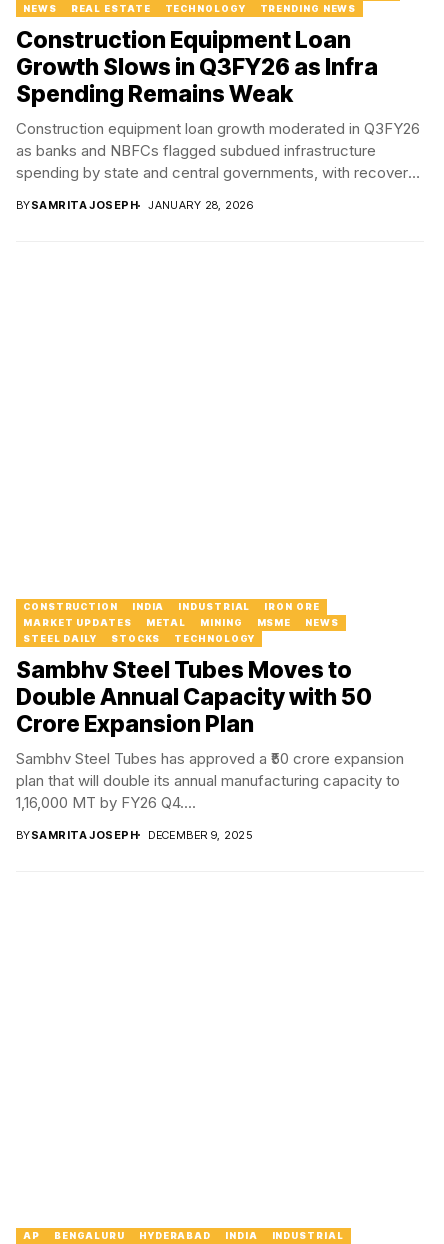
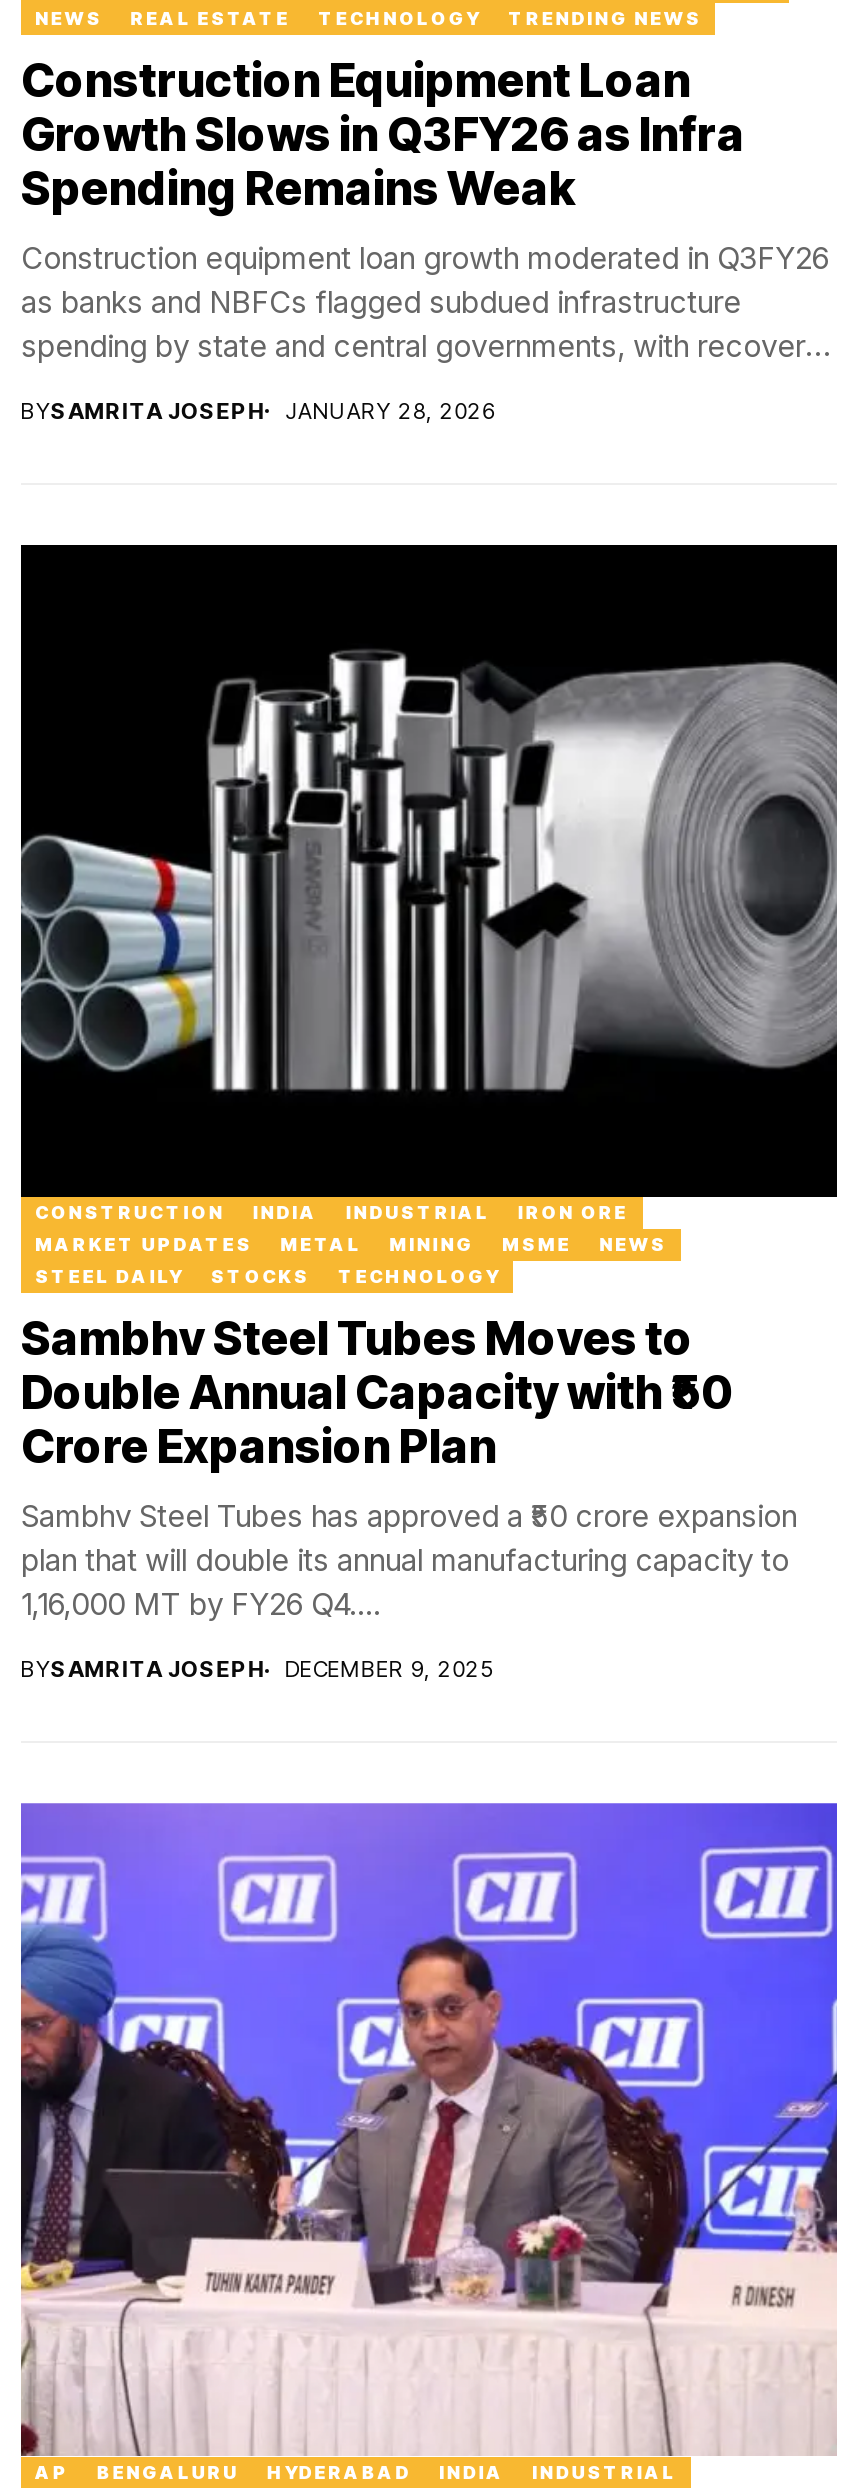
none -> [19,542,839,1200] [image]
none -> [19,1802,839,2458] [image]

